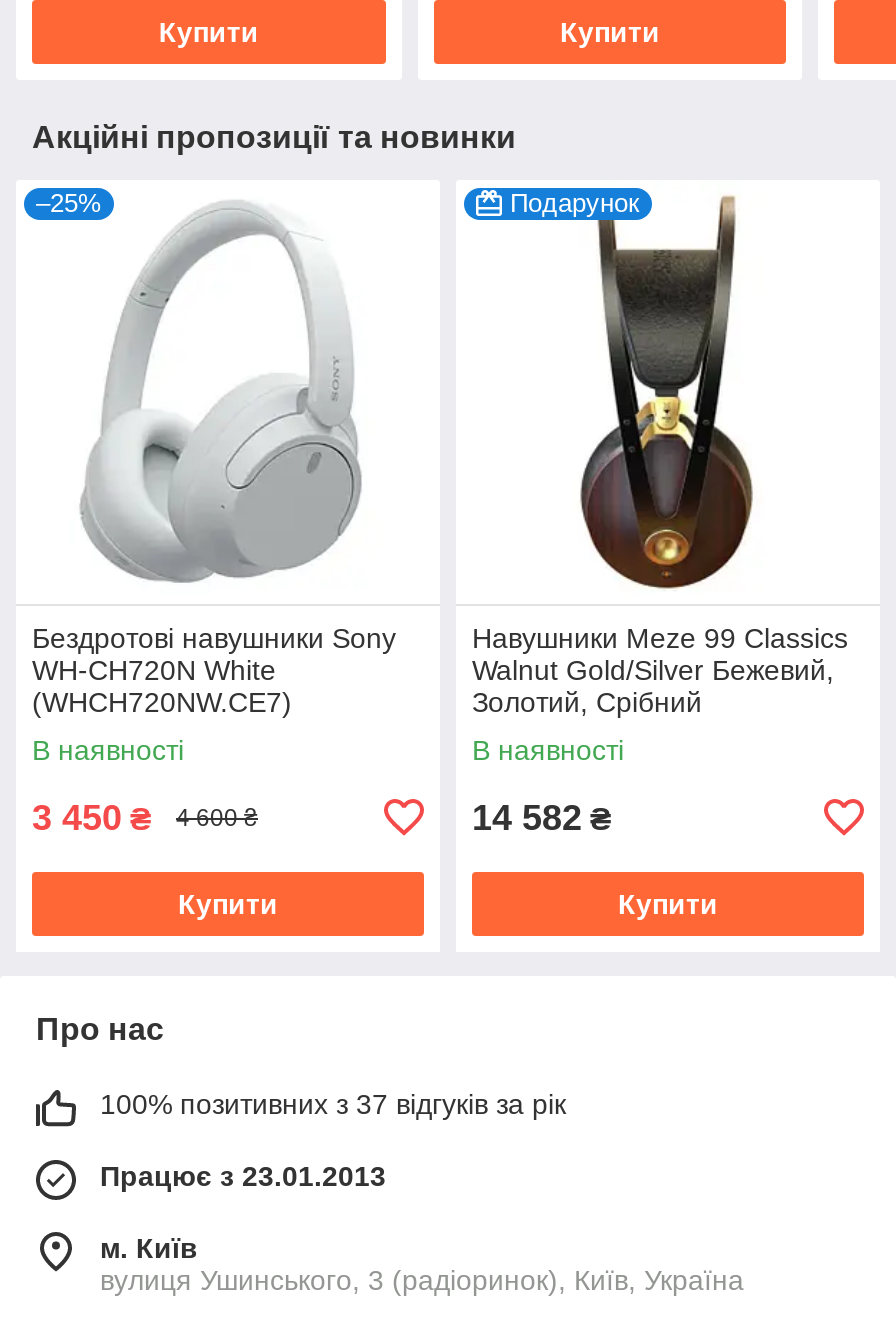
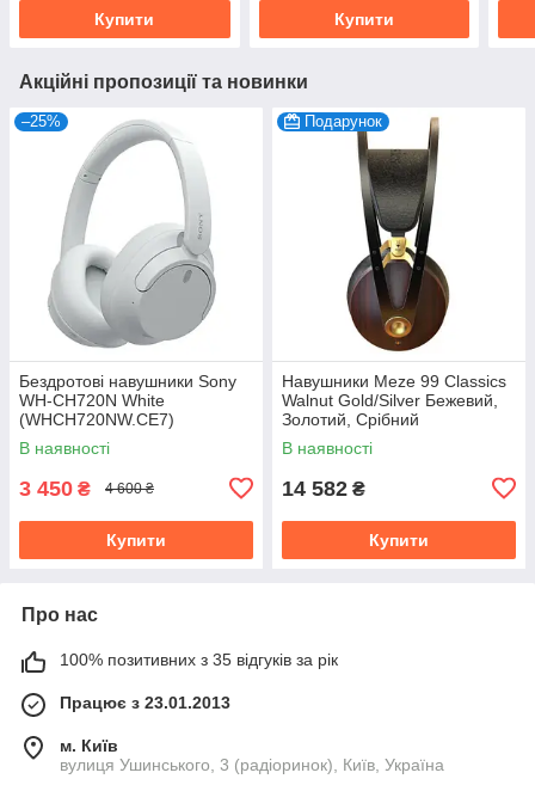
[100,1088,566,1120] 100% позитивних з 37 відгуків за рік -> [60,650,338,669] 100% позитивних з 35 відгуків за рік

